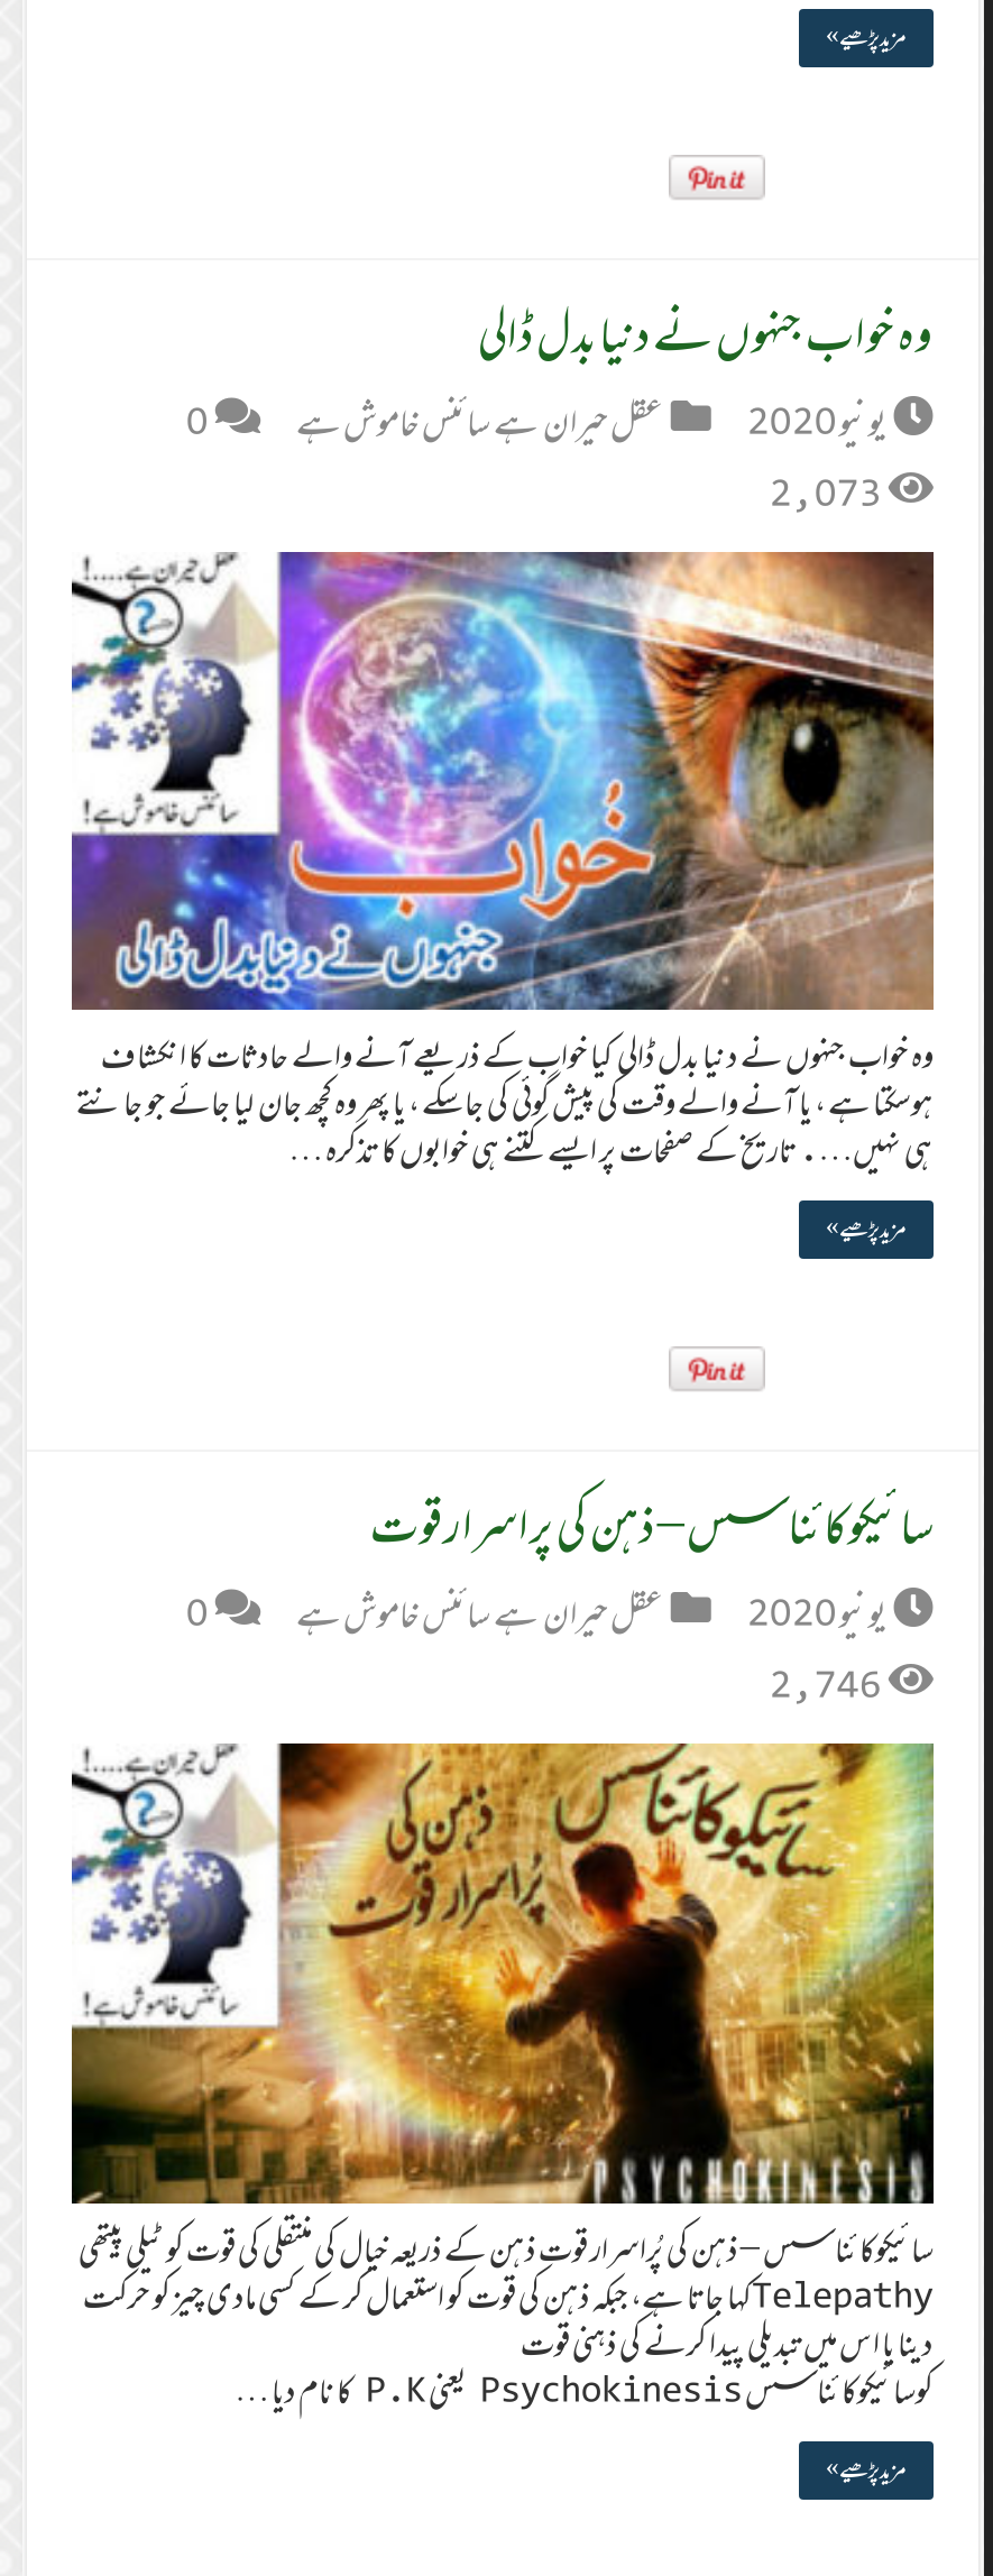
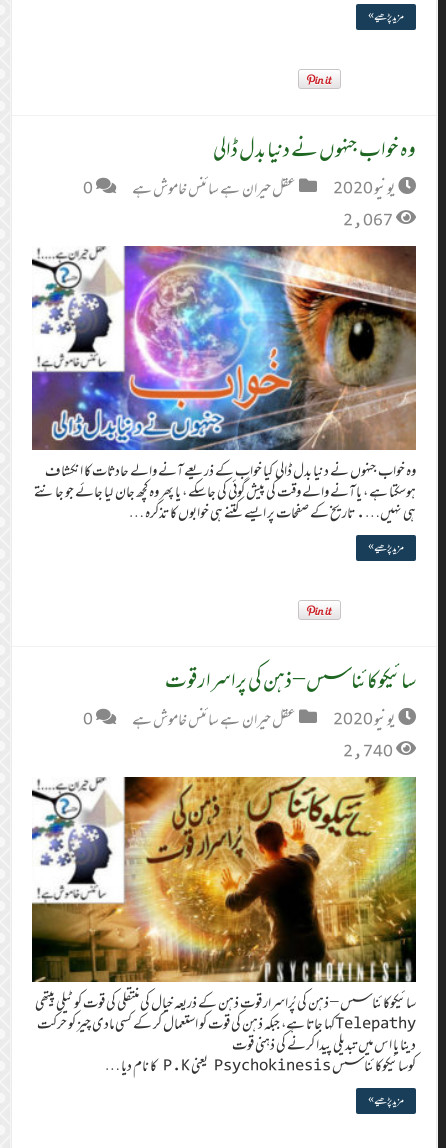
[769,460,882,528] 2,073 -> [343,205,393,235] 2,067
[769,1652,882,1720] 2,746 -> [343,736,393,766] 2,740

